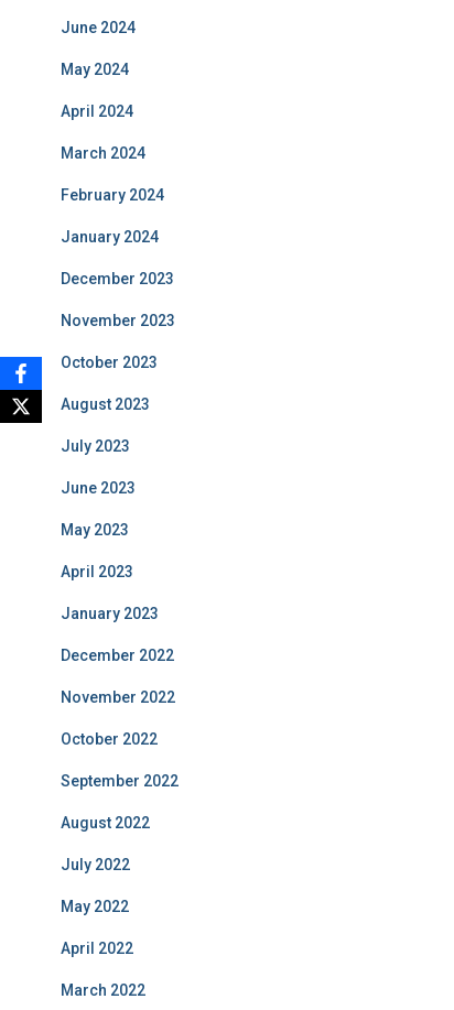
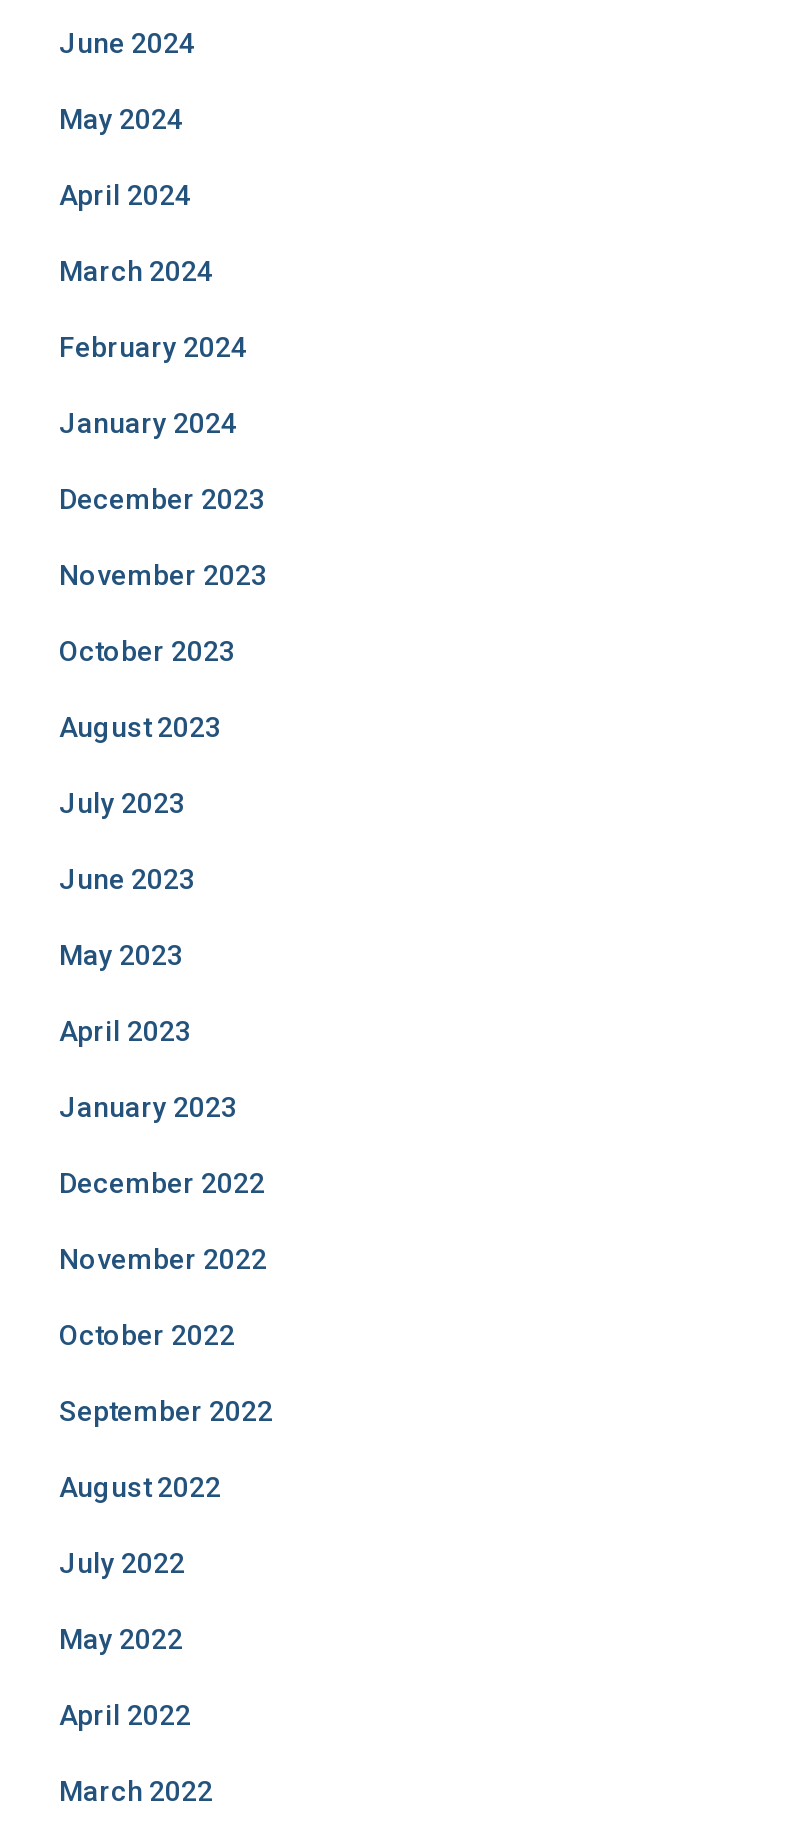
[3,356,43,424] [image] -> none

